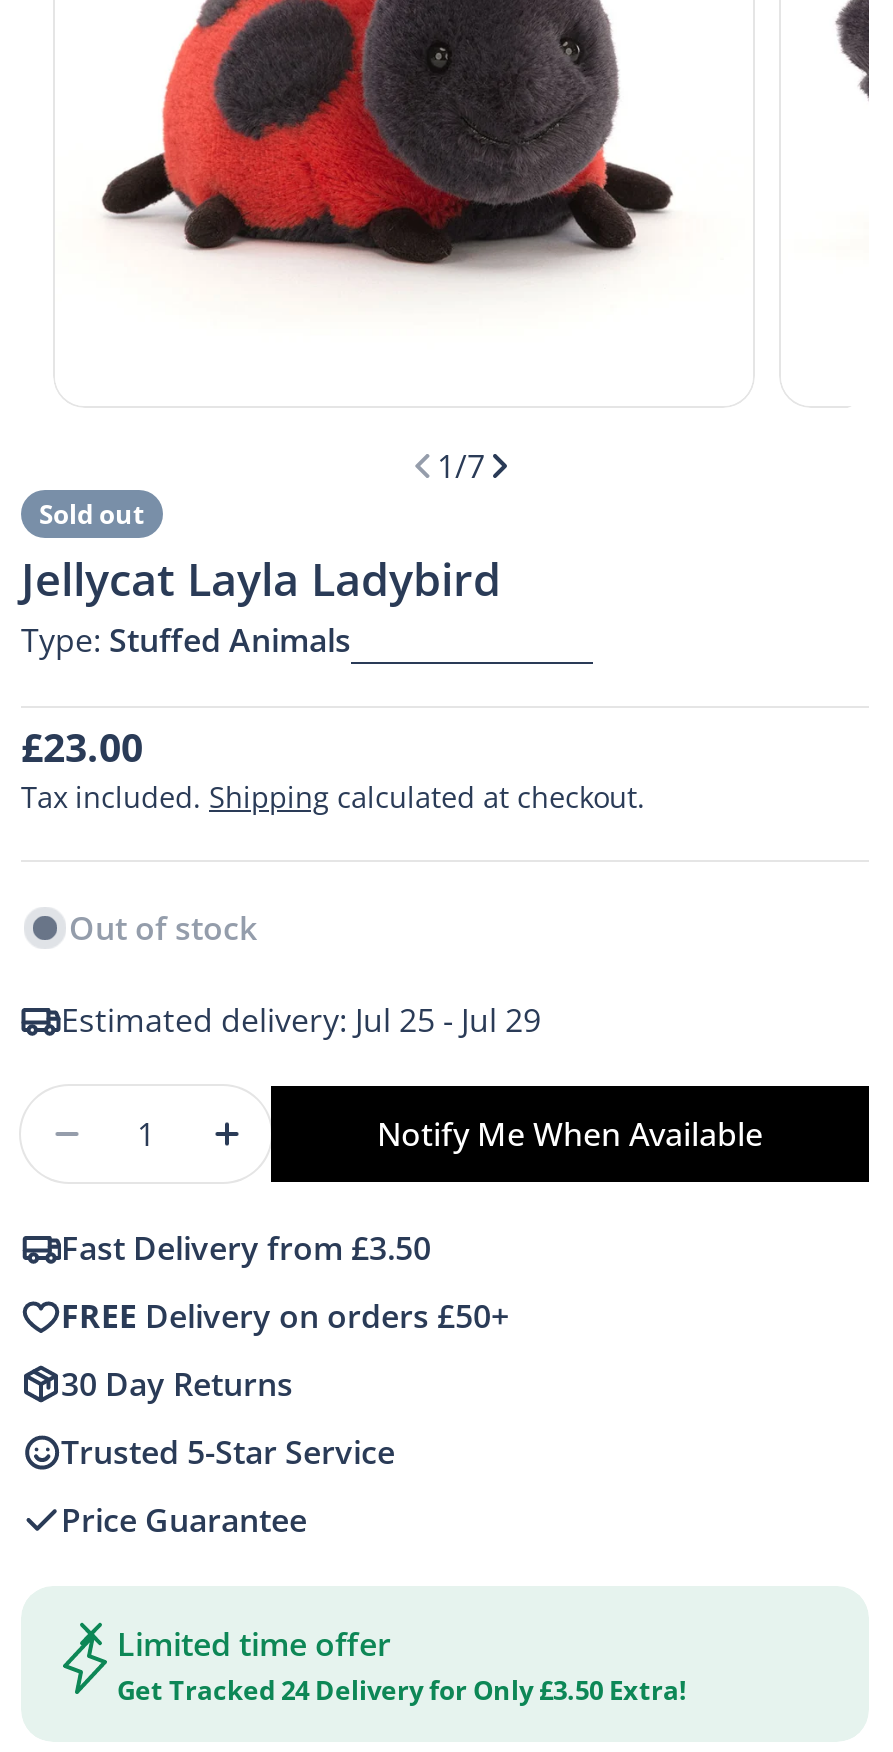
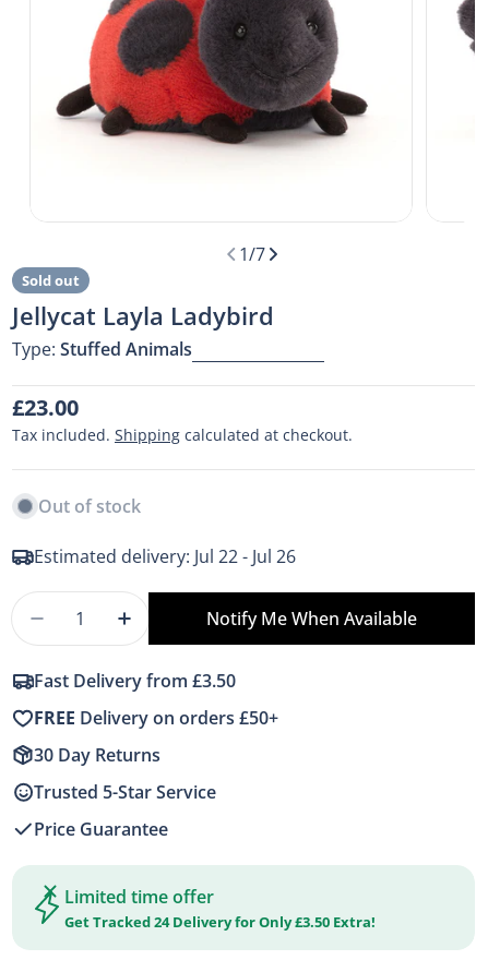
[61,997,541,1041] Estimated delivery: Jul 25 - Jul 29 -> [34,544,296,568] Estimated delivery: Jul 22 - Jul 26

